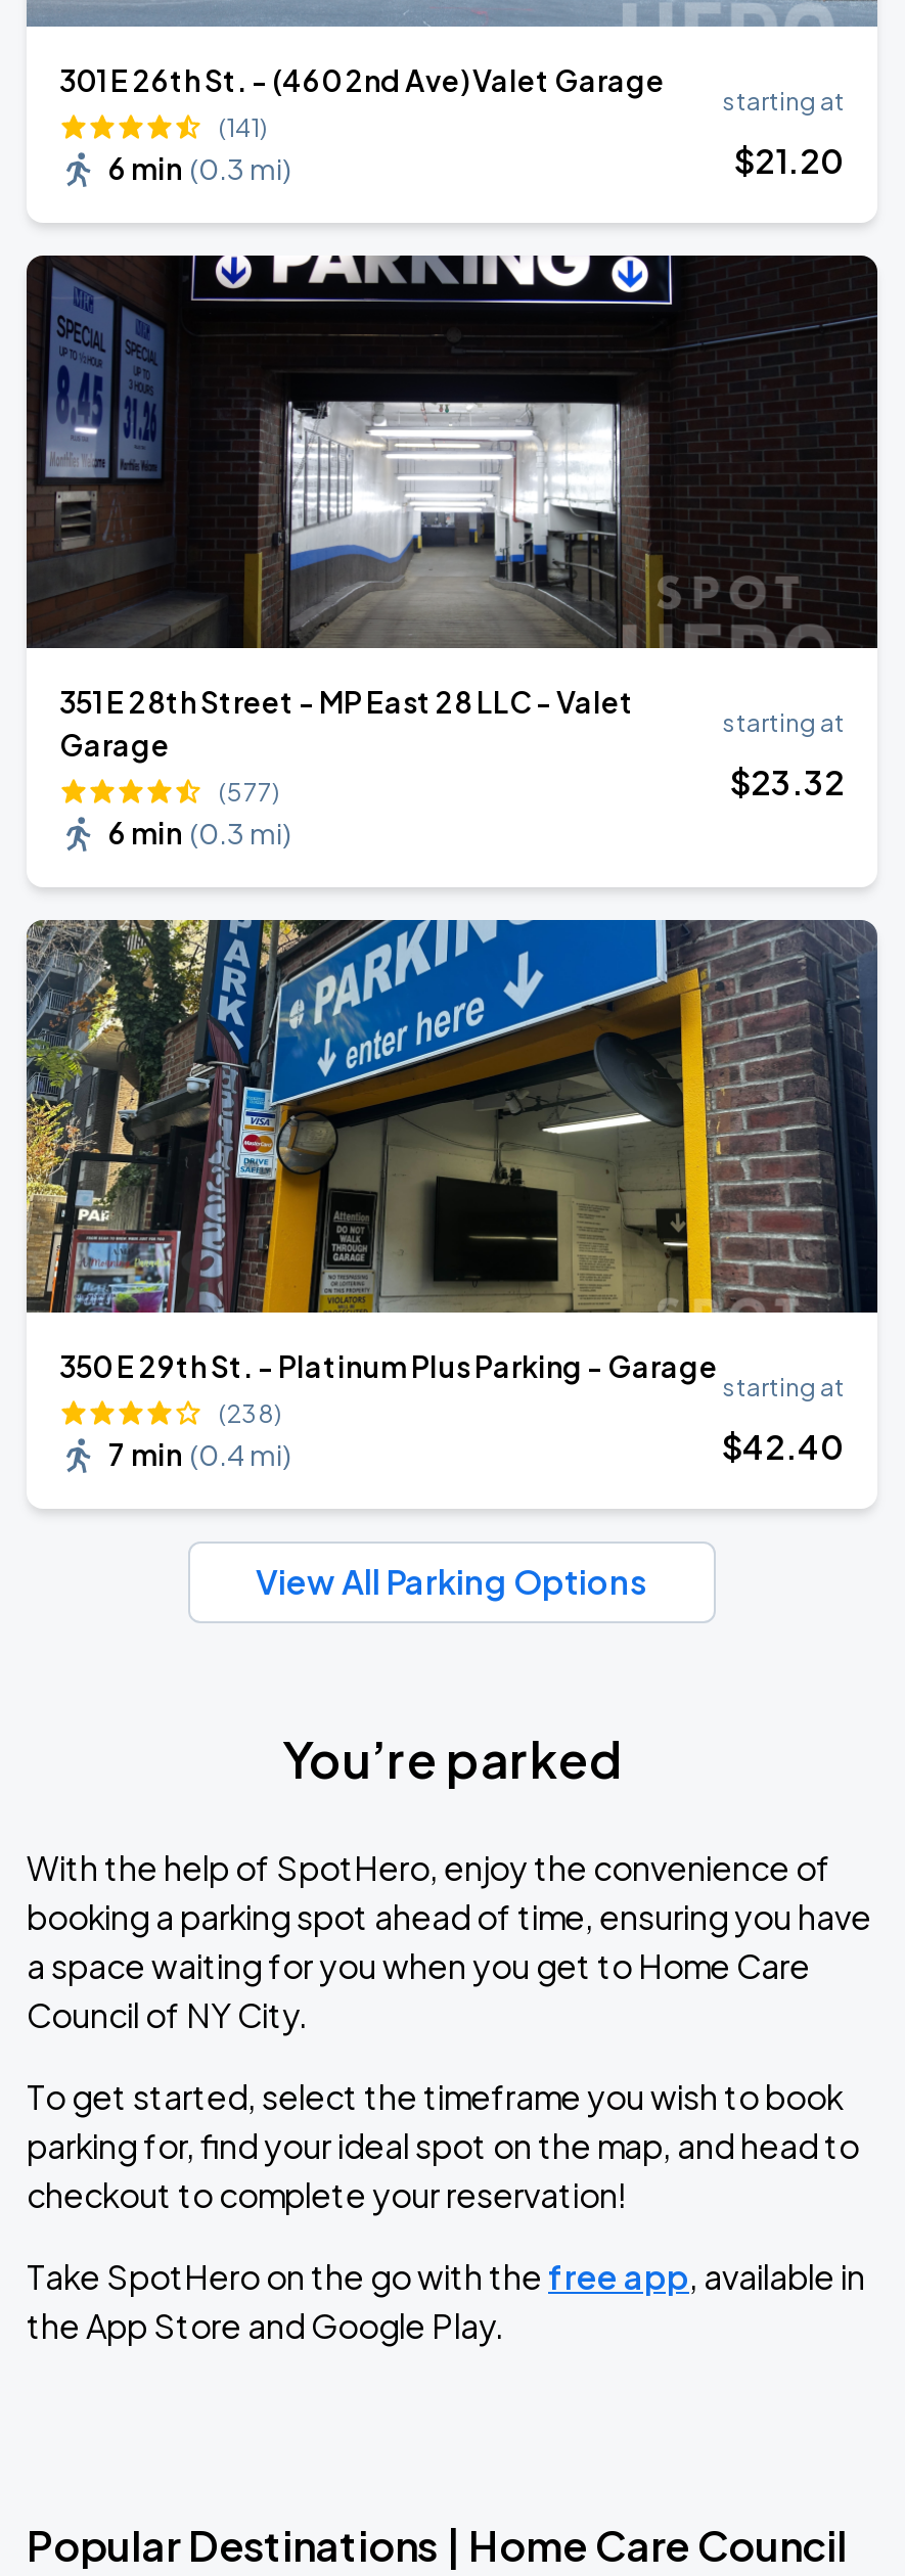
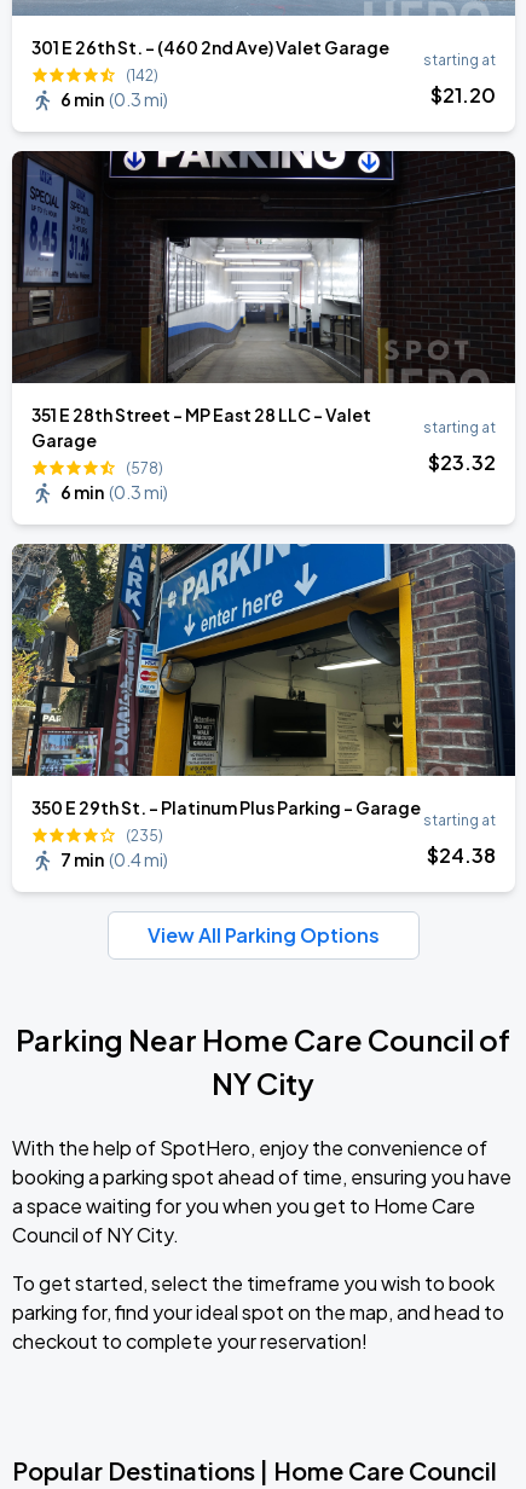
[219,112,268,143] (141) -> [126,66,158,85] (142)
[219,777,280,808] (577) -> [126,459,163,477] (578)
[219,1398,282,1429] (238) -> [126,827,163,845] (235)
[722,1425,845,1468] $42.40 -> [427,842,496,868] $24.38
[282,1728,622,1789] You’re parked -> [16,1021,511,1101] Parking Near Home Care Council of | NY City
moved [27,1846,871,2216] -> [12,1135,511,1354]: With the help of SpotHero, enjoy the convenience of | booking a parking spot ahead of time, ensuring you have | a space waiting for you when you get to Home Care | Council of NY City. | To get started, select the timeframe you wish to book | parking for, find your ideal spot on the map, and head to | checkout to complete your reservation!
[27,2255,865,2347] Take SpotHero on the go with the free app, available in | the App Store and Google Play. -> none

